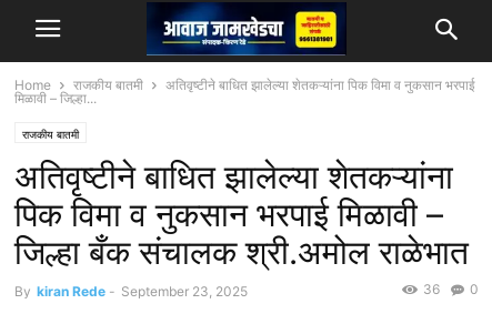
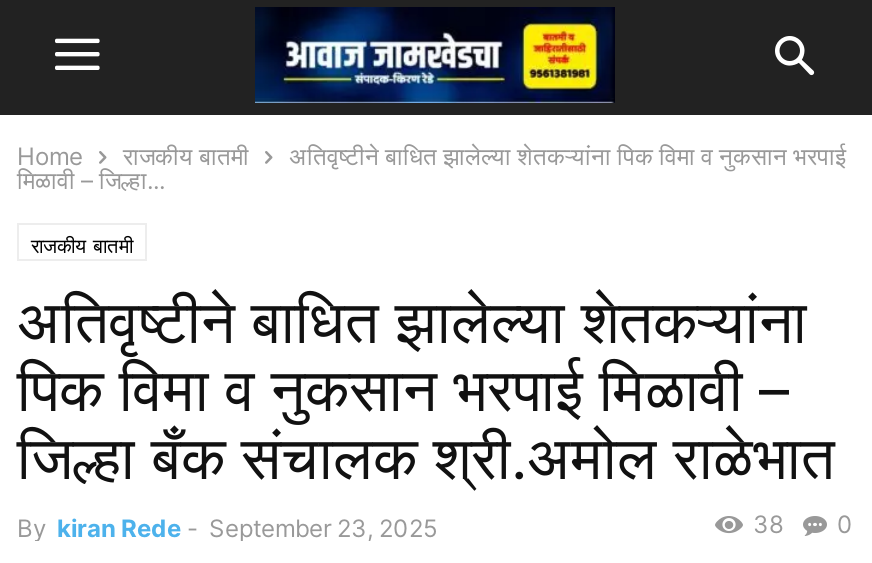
[423,281,479,297] 36 0 -> [753,509,853,539] 38 0

